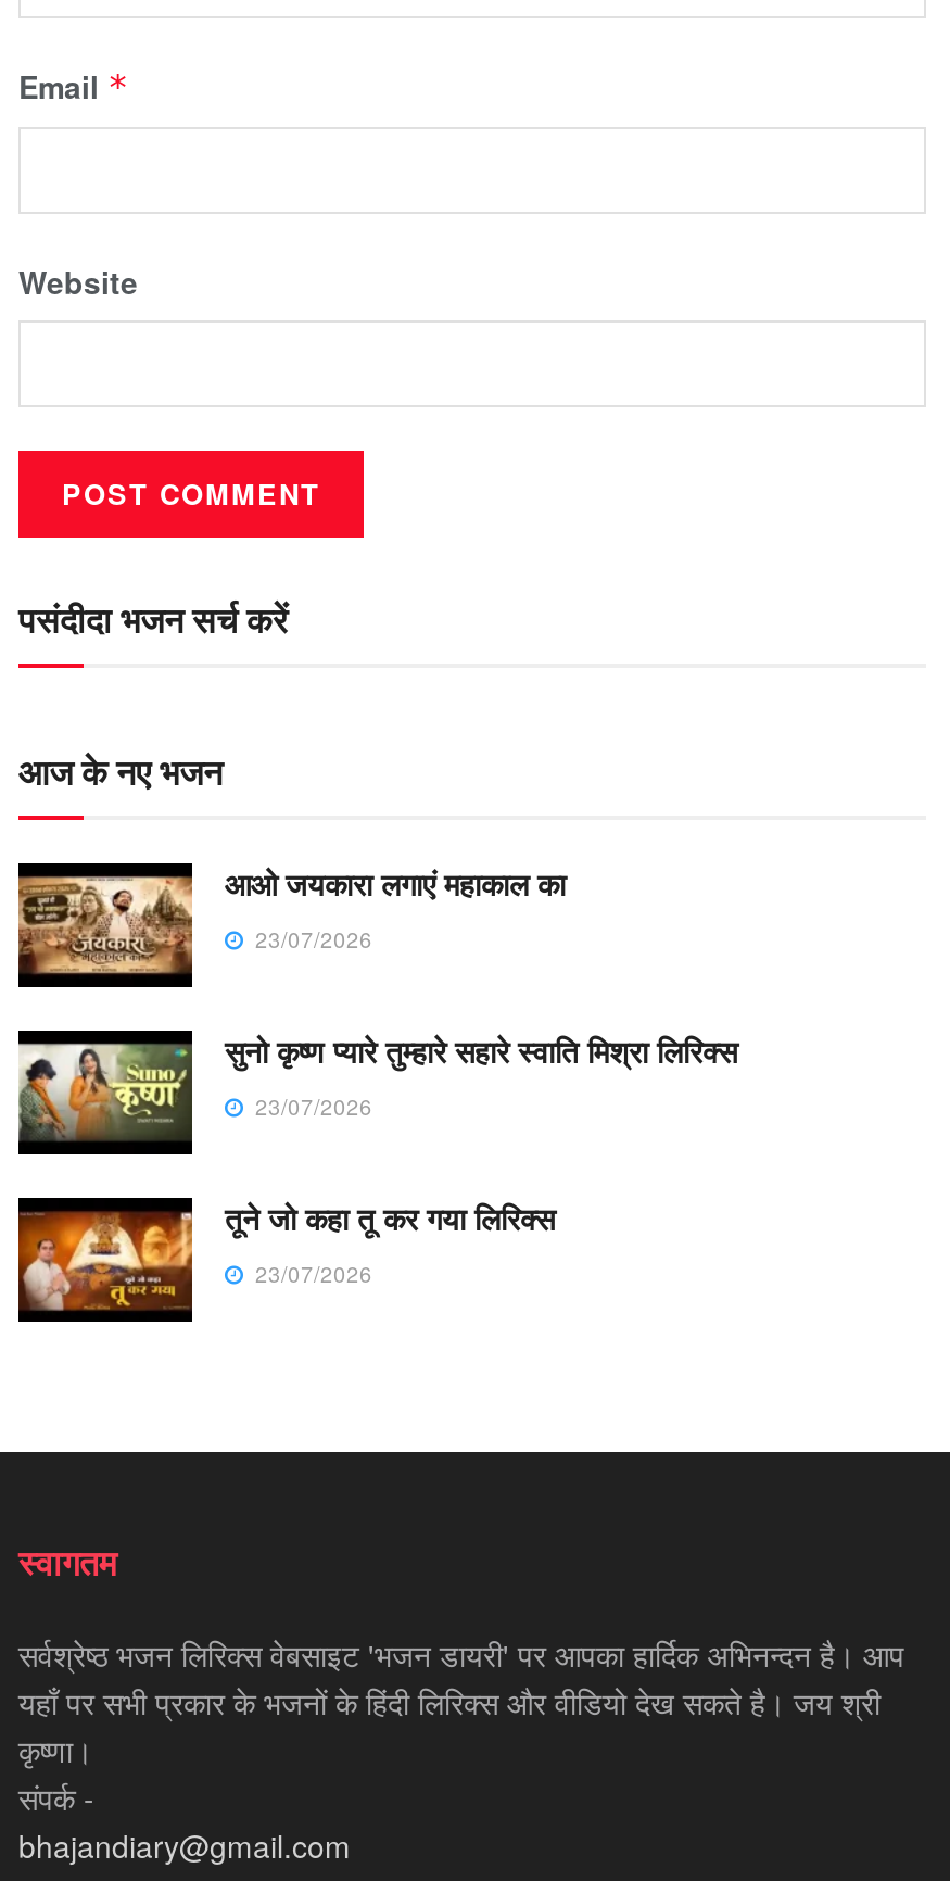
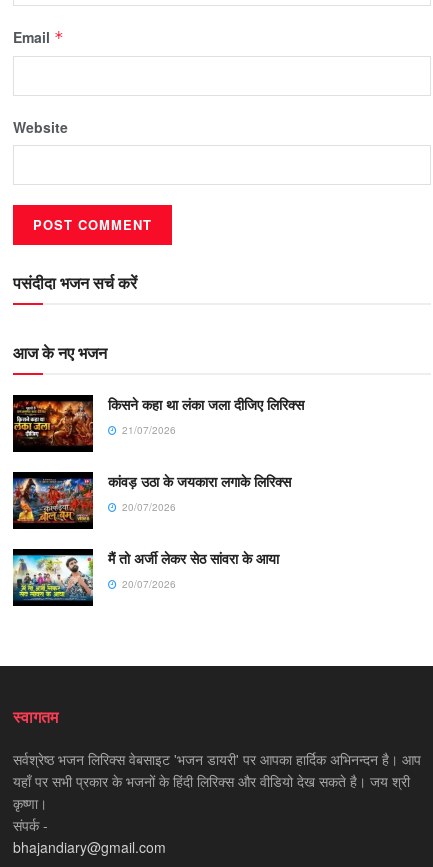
[16,861,566,976] [image] | आओ जयकारा लगाएं महाकाल का | 23/07/2026 -> [12,394,304,446] [image] | किसने कहा था लंका जला दीजिए लिरिक्स | 21/07/2026
[18,1028,737,1141] [image] | सुनो कृष्ण प्यारे तुम्हारे सहारे स्वाति मिश्रा लिरिक्स | 23/07/2026 -> [12,471,291,523] [image] | कांवड़ उठा के जयकारा लगाके लिरिक्स | 20/07/2026
[16,1196,555,1313] [image] | तूने जो कहा तू कर गया लिरिक्स | 23/07/2026 -> [12,548,279,601] [image] | मैं तो अर्जी लेकर सेठ सांवरा के आया | 20/07/2026

